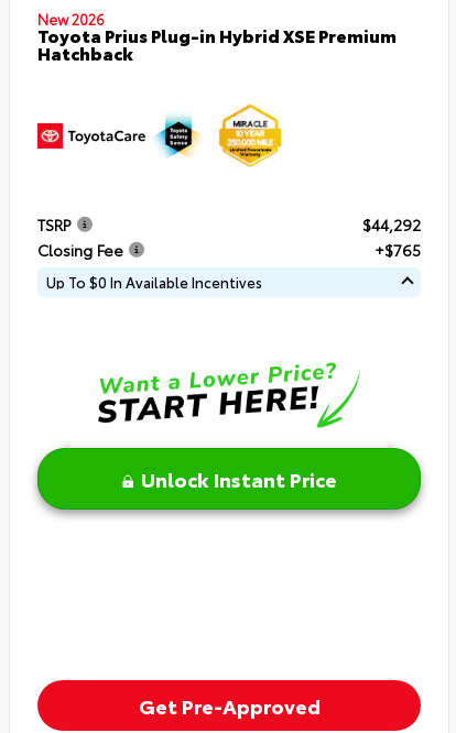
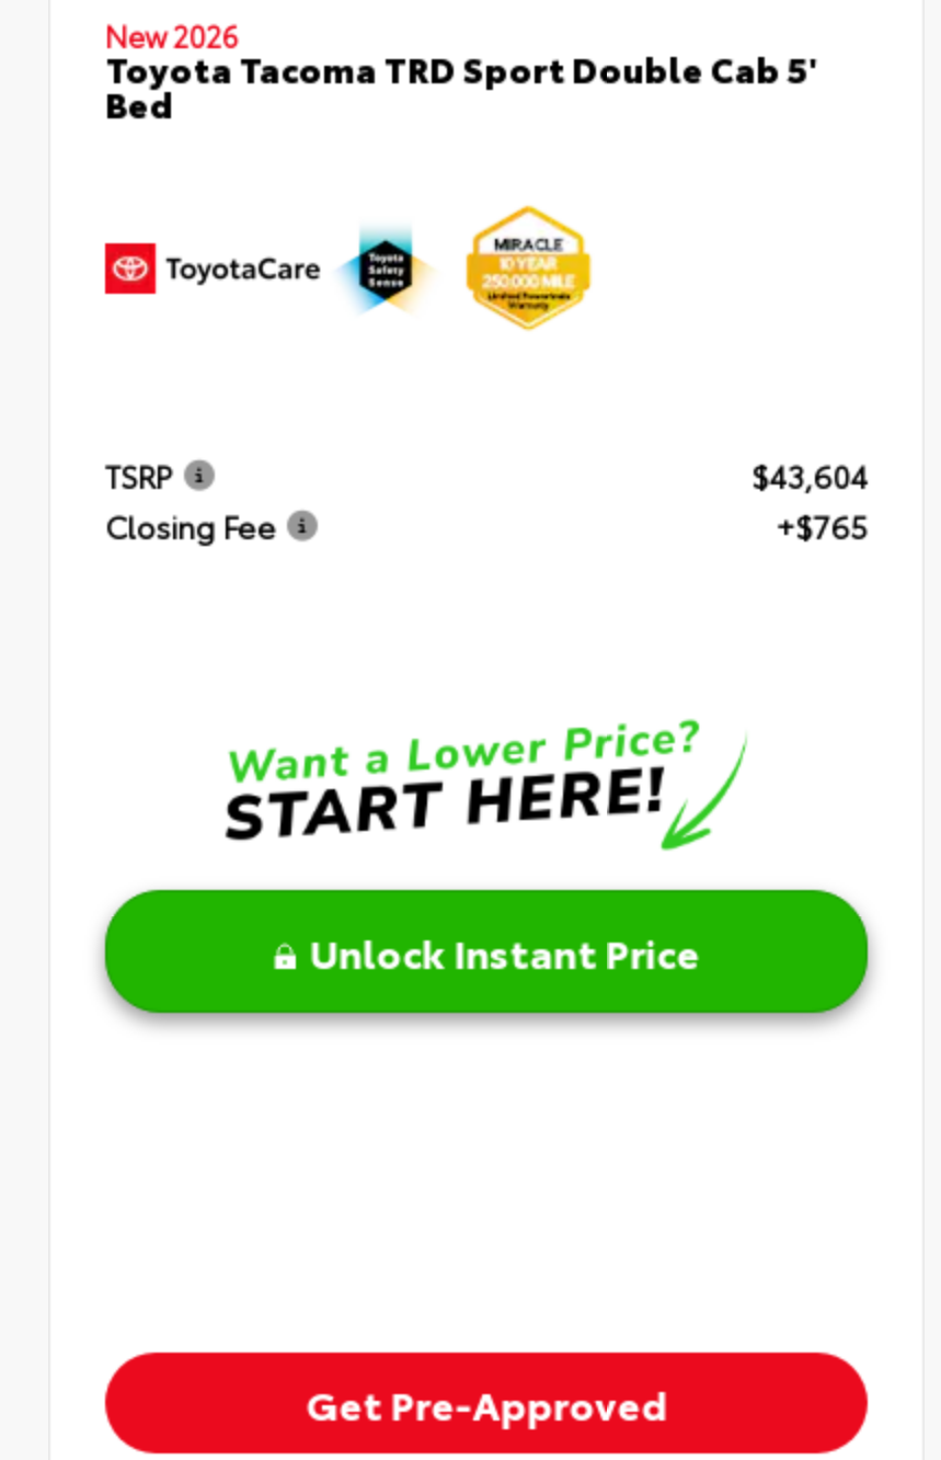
[37,21,397,64] Toyota Prius Plug-in Hybrid XSE Premium | Hatchback -> [105,40,817,126] Toyota Tacoma TRD Sport Double Cab 5' | Bed
[362,214,421,236] $44,292 -> [751,454,868,497] $43,604
[46,272,262,292] Up To $0 In Available Incentives -> none

